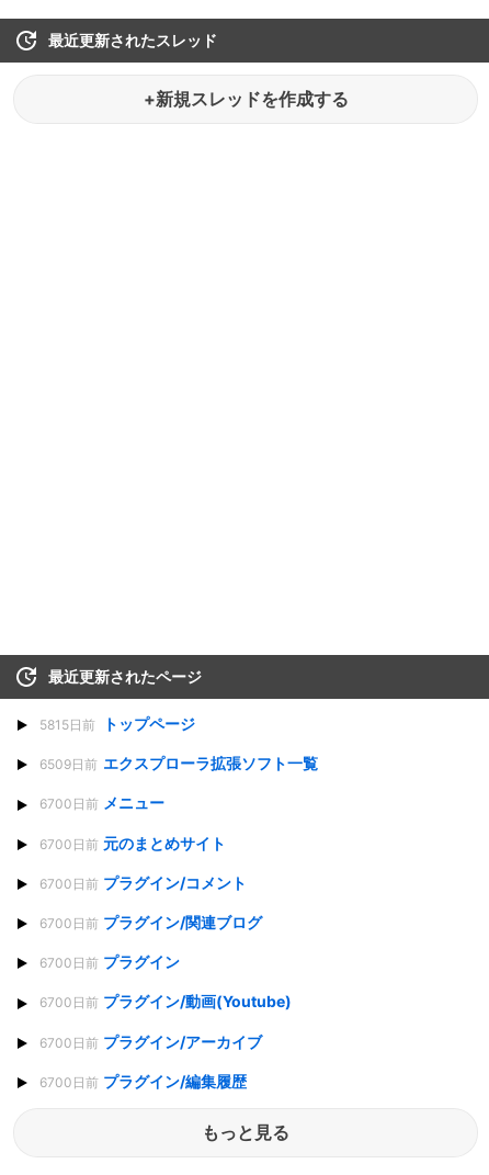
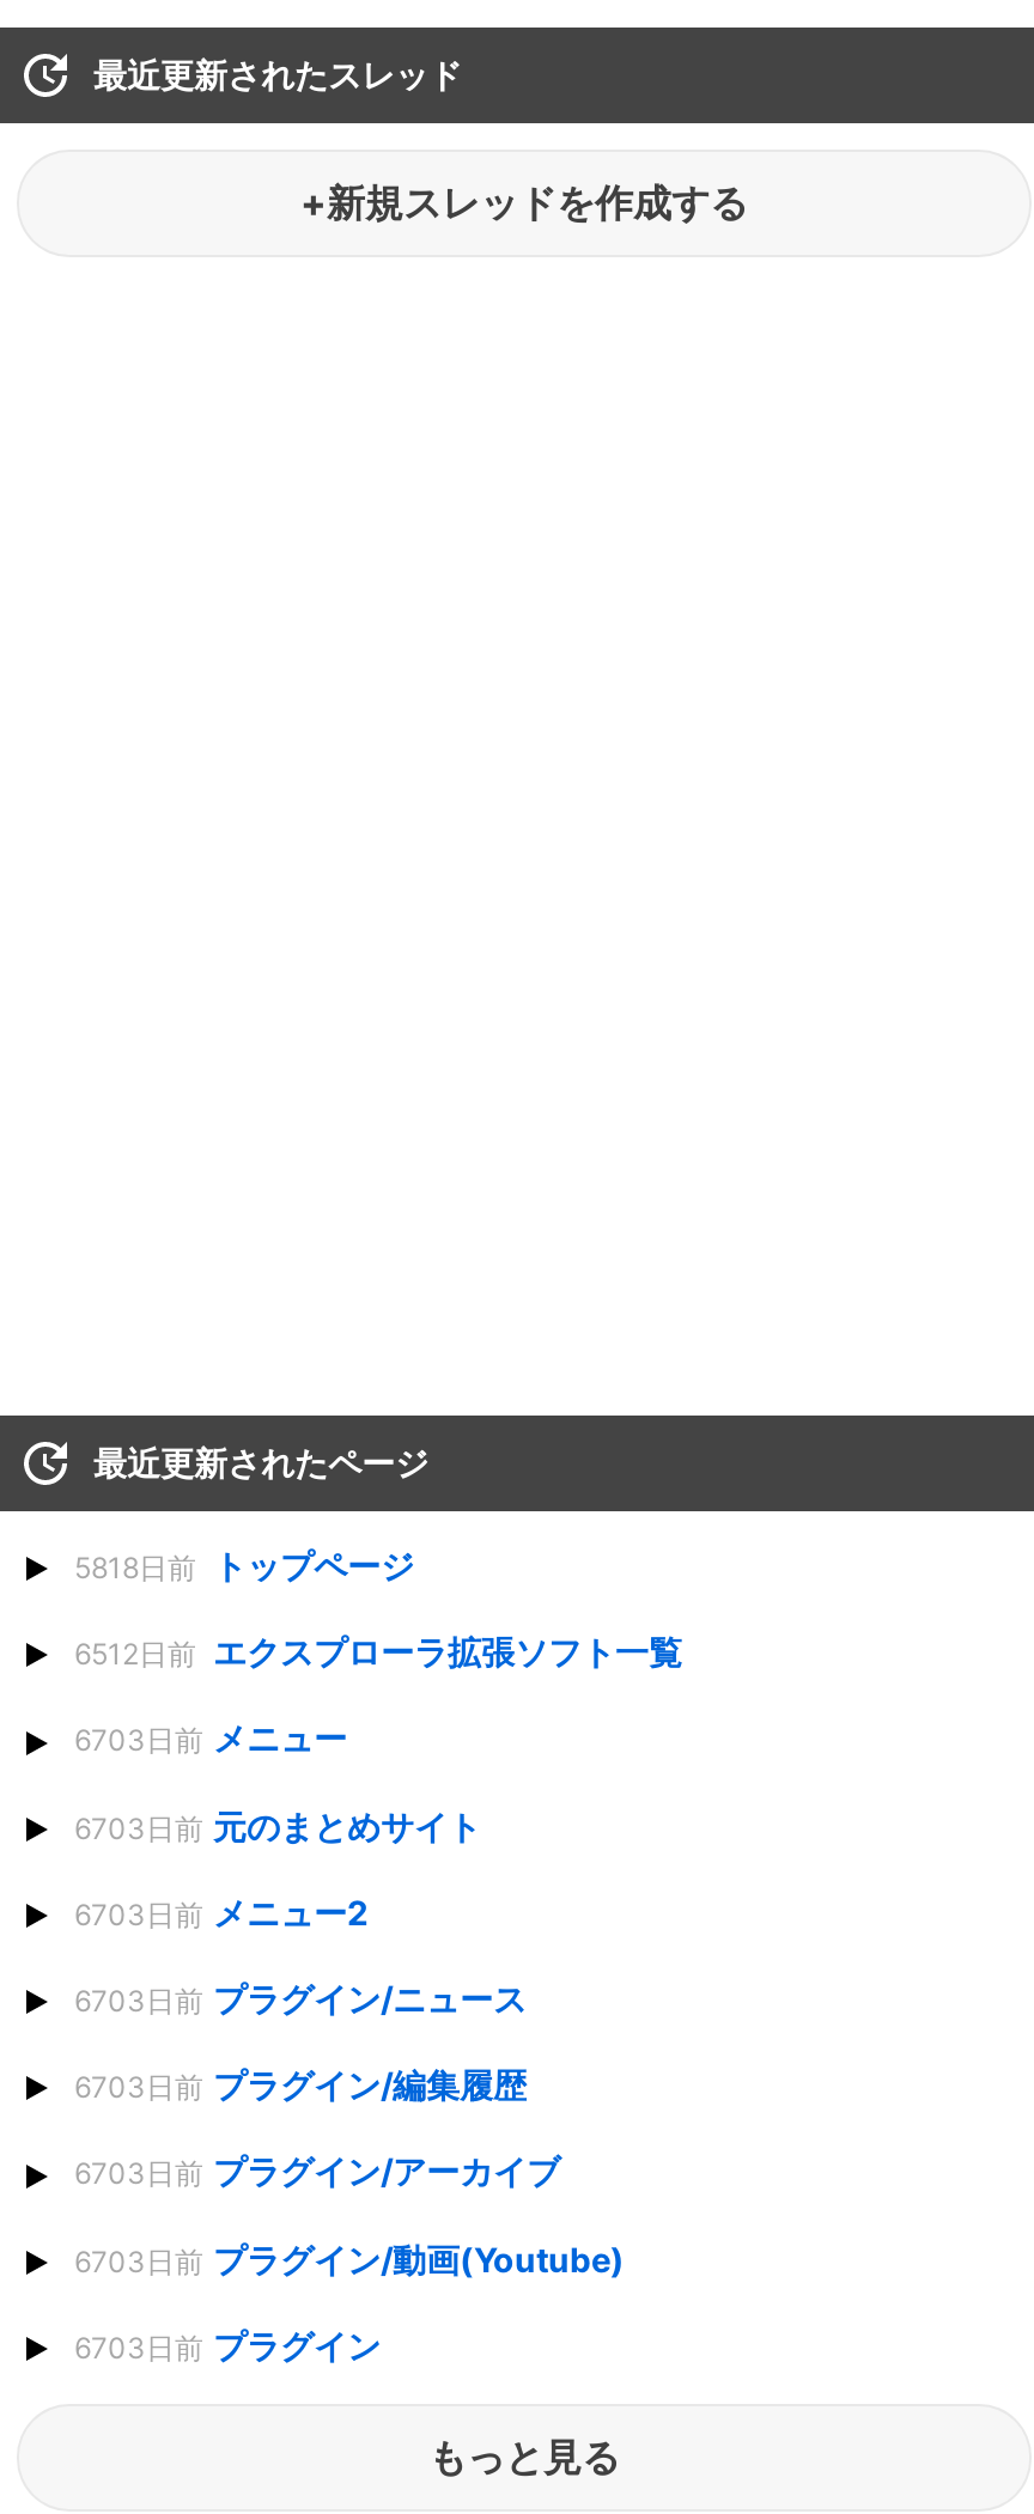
[39,714,195,733] 5815日前 トップページ -> [74,1545,414,1585] 5818日前 トップページ
[39,754,318,773] 6509日前 エクスプローラ拡張ソフト一覧 -> [74,1631,682,1672] 6512日前 エクスプローラ拡張ソフト一覧
[39,794,164,812] 6700日前 メニュー -> [74,1718,347,1759] 6703日前 メニュー
[39,833,226,852] 6700日前 元のまとめサイト -> [74,1805,481,1845] 6703日前 元のまとめサイト
[39,873,247,892] 6700日前 プラグイン/コメント -> [74,1891,369,1932] 6703日前 メニュー2
[39,913,262,931] 6700日前 プラグイン/関連ブログ -> [74,1978,527,2018] 6703日前 プラグイン/ニュース
[39,952,180,971] 6700日前 プラグイン -> [74,2064,527,2105] 6703日前 プラグイン/編集履歴
[39,992,292,1011] 6700日前 プラグイン/動画(Youtube) -> [74,2151,560,2192] 6703日前 プラグイン/アーカイブ
[39,1032,262,1050] 6700日前 プラグイン/アーカイブ -> [74,2238,625,2278] 6703日前 プラグイン/動画(Youtube)
[39,1072,247,1090] 6700日前 プラグイン/編集履歴 -> [74,2324,381,2365] 6703日前 プラグイン

